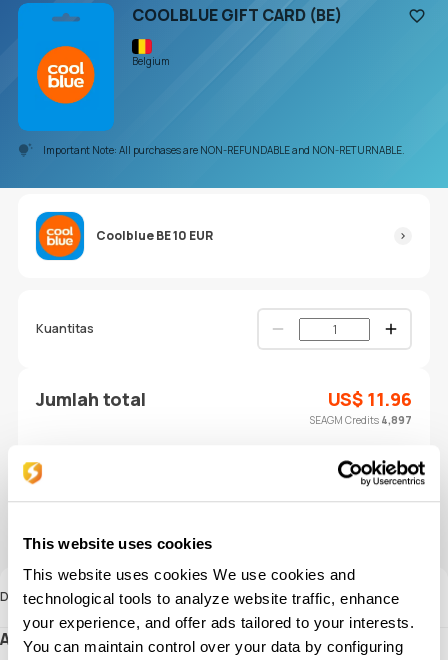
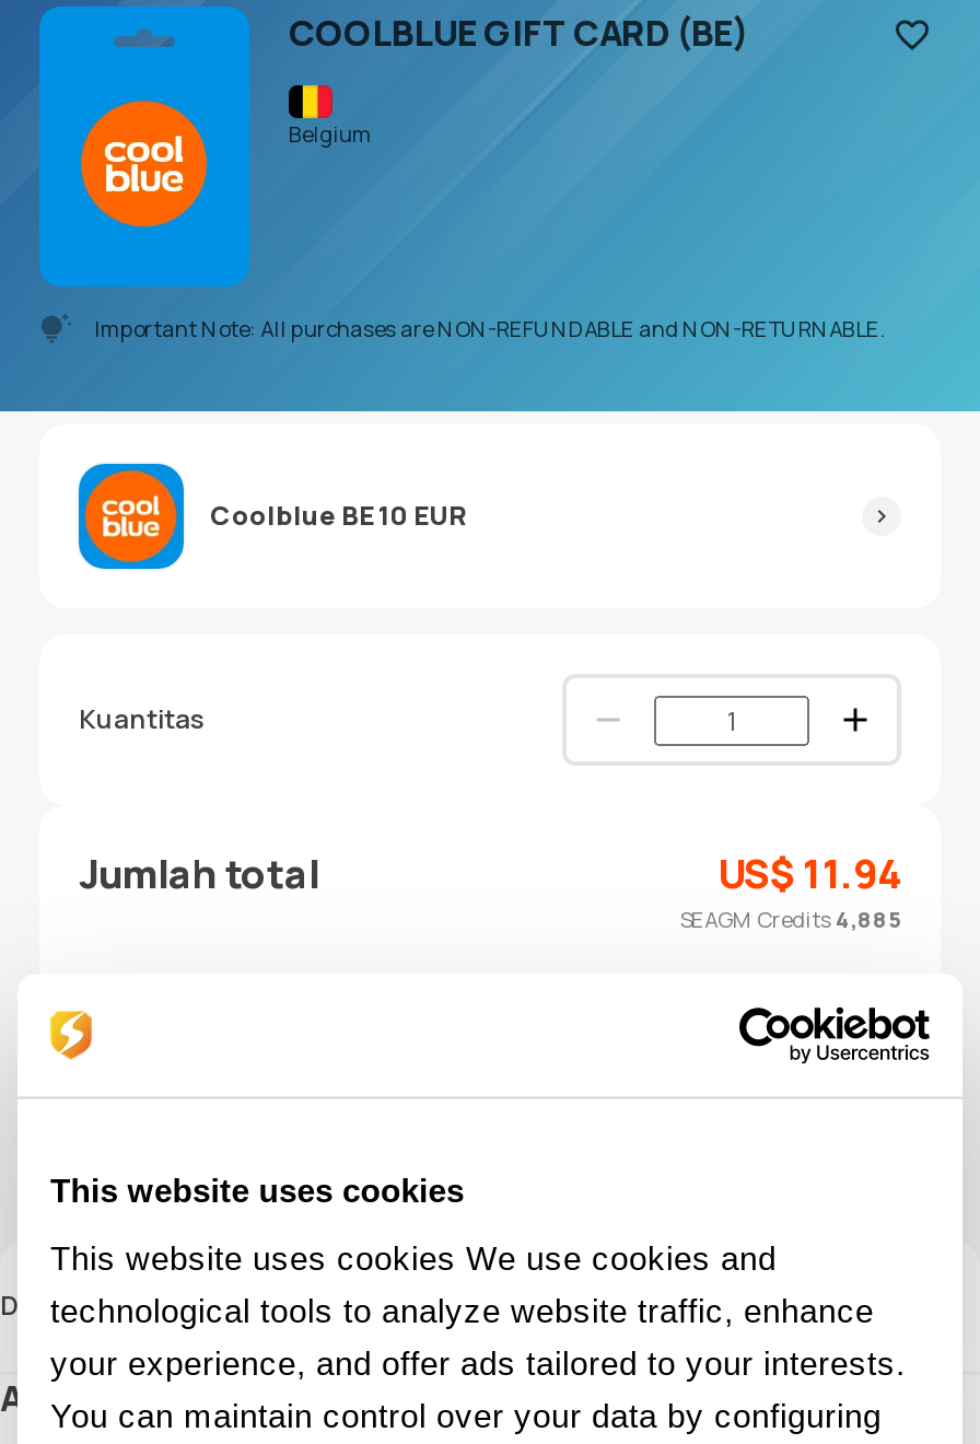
[310,387,412,427] US$11.96 | SEAGM Credits 4,897 -> [680,847,901,934] US$11.94 | SEAGM Credits 4,885

